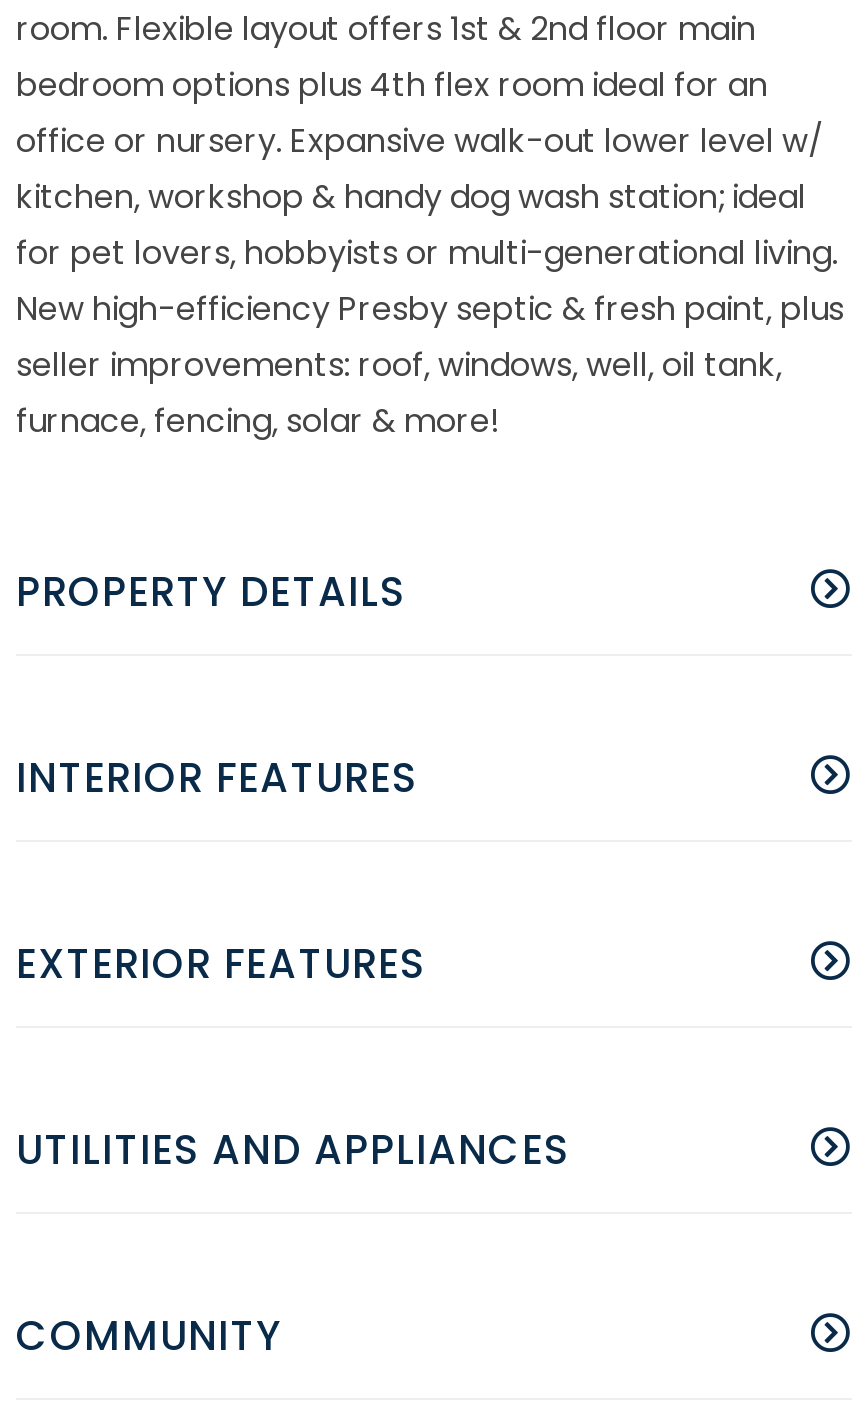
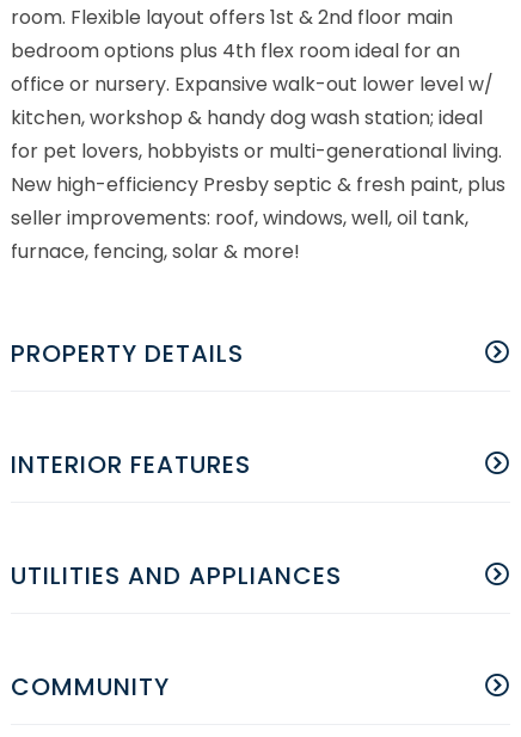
[16,937,426,993] EXTERIOR FEATURES -> none

